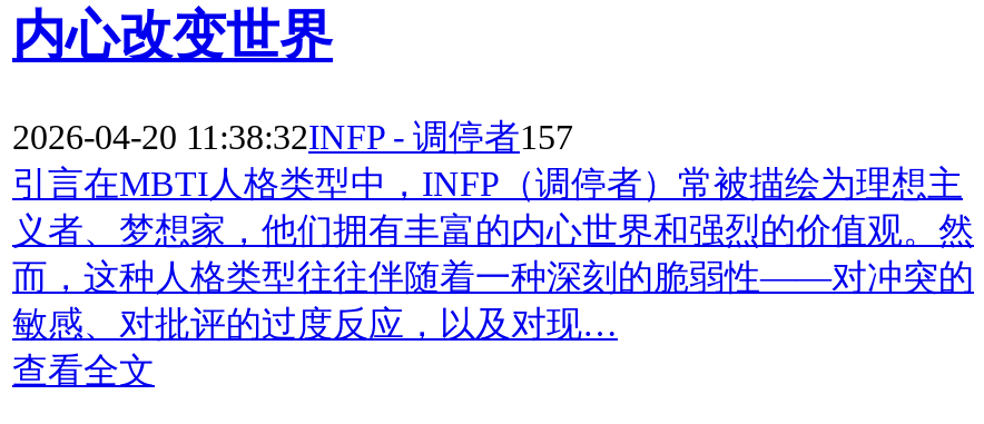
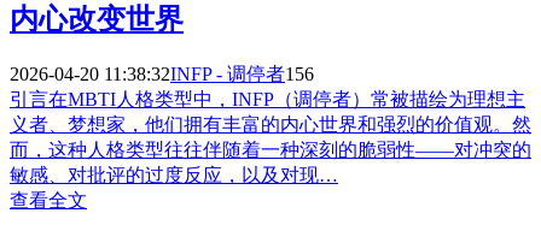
[12,119,573,156] 2026-04-20 11:38:32INFP - 调停者157 -> [10,64,314,85] 2026-04-20 11:38:32INFP - 调停者156

